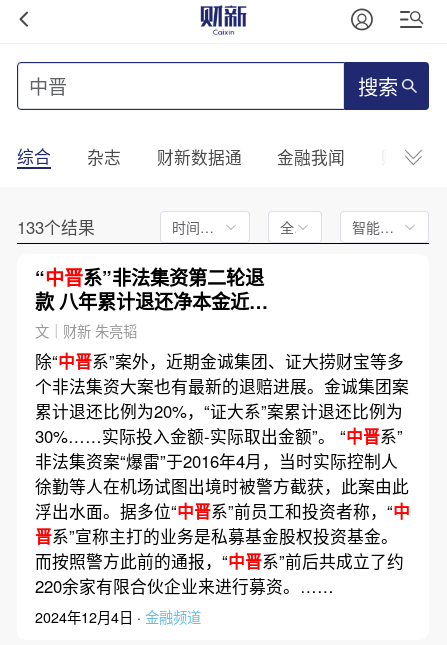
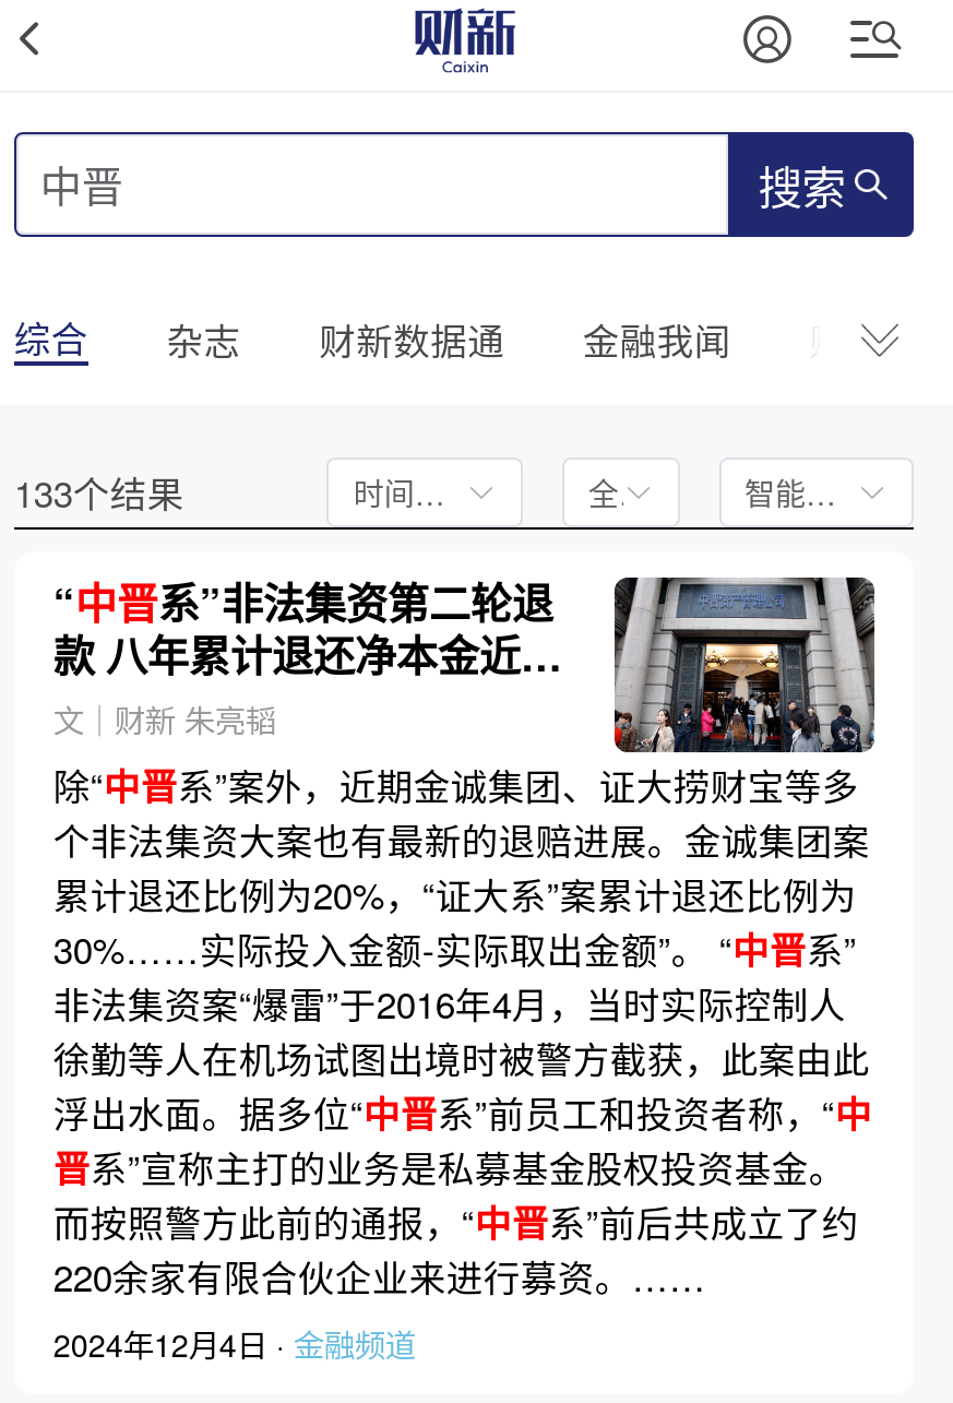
none -> [612,575,877,754] [image]

